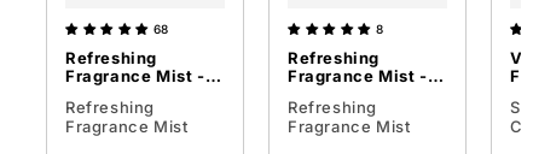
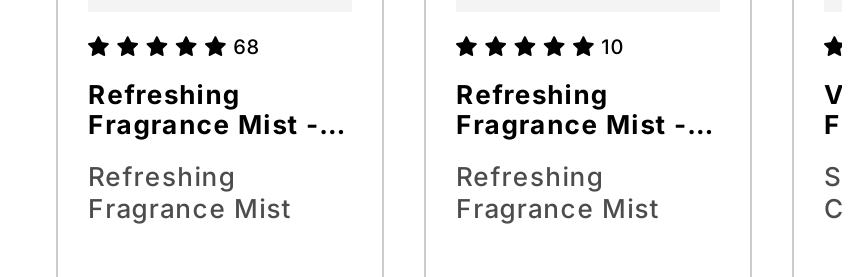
[376,22,383,36] 8 -> [601,34,624,58] 10

